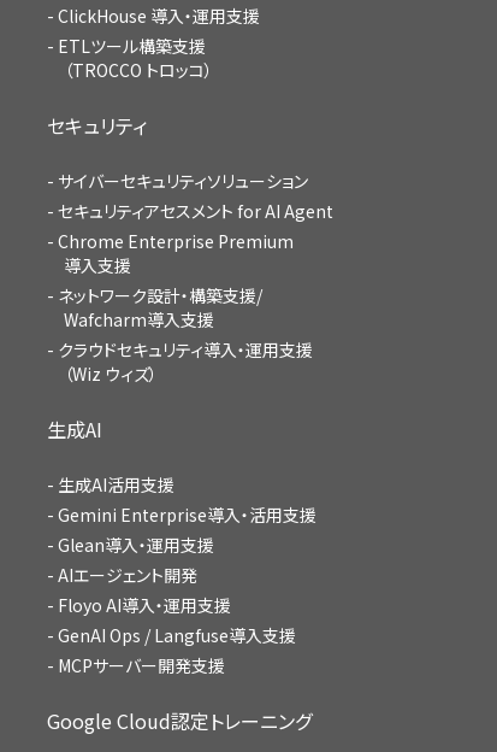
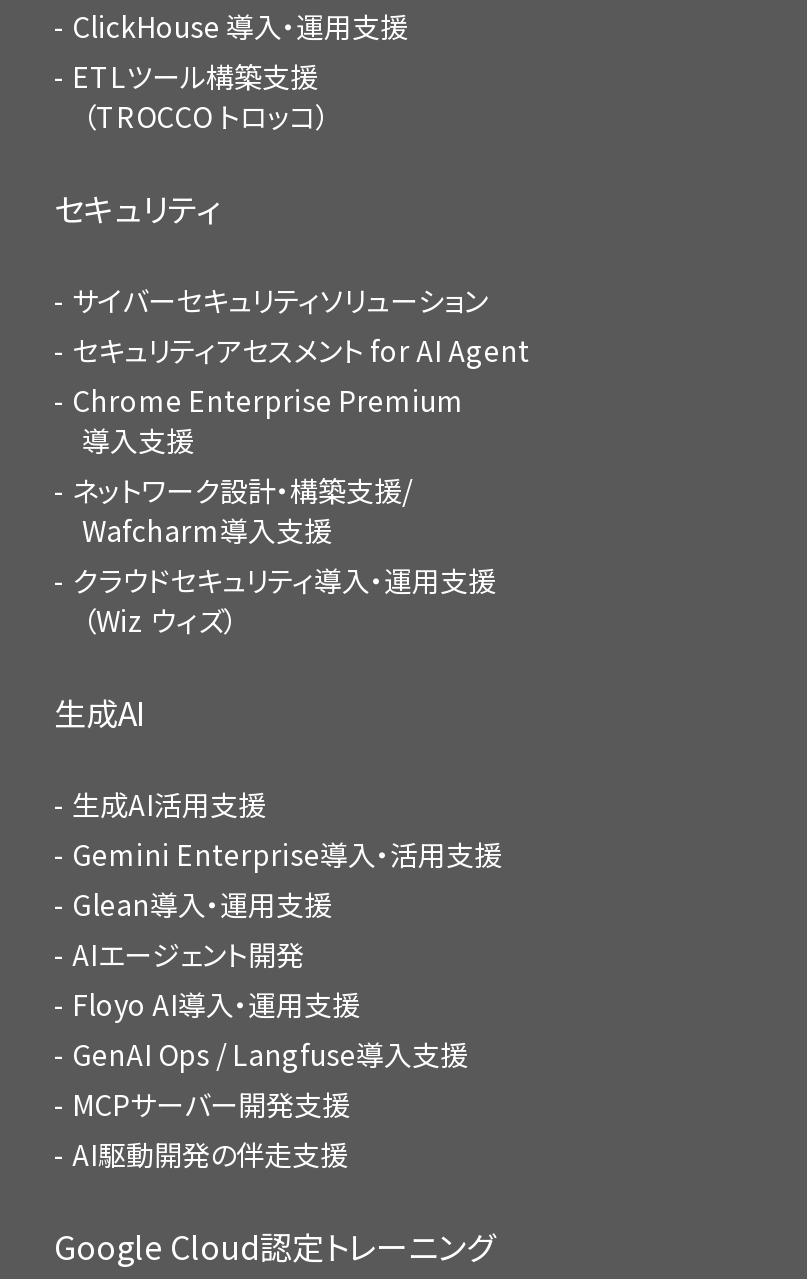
none -> [72,1133,348,1173] AI駆動開発の伴走支援

